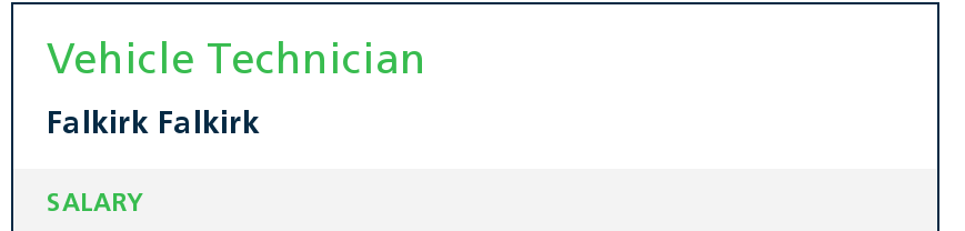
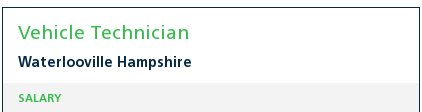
[47,108,260,141] Falkirk Falkirk -> [18,56,192,71] Waterlooville Hampshire

